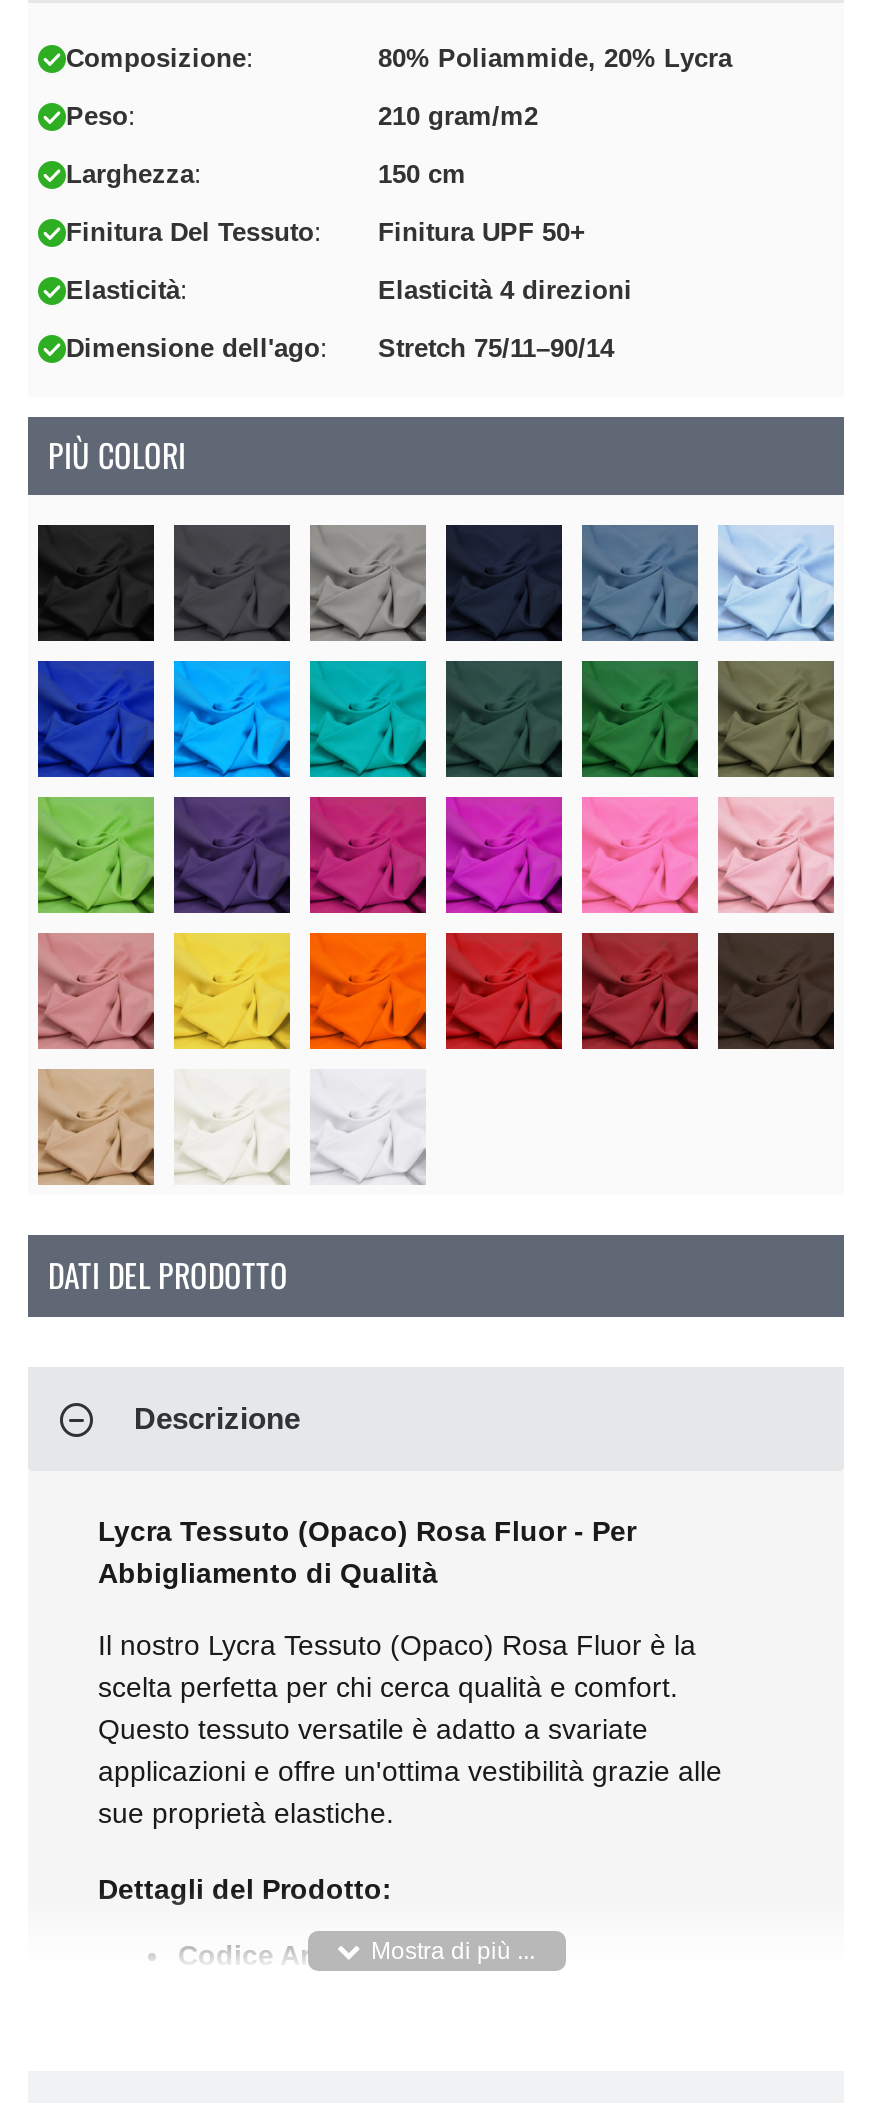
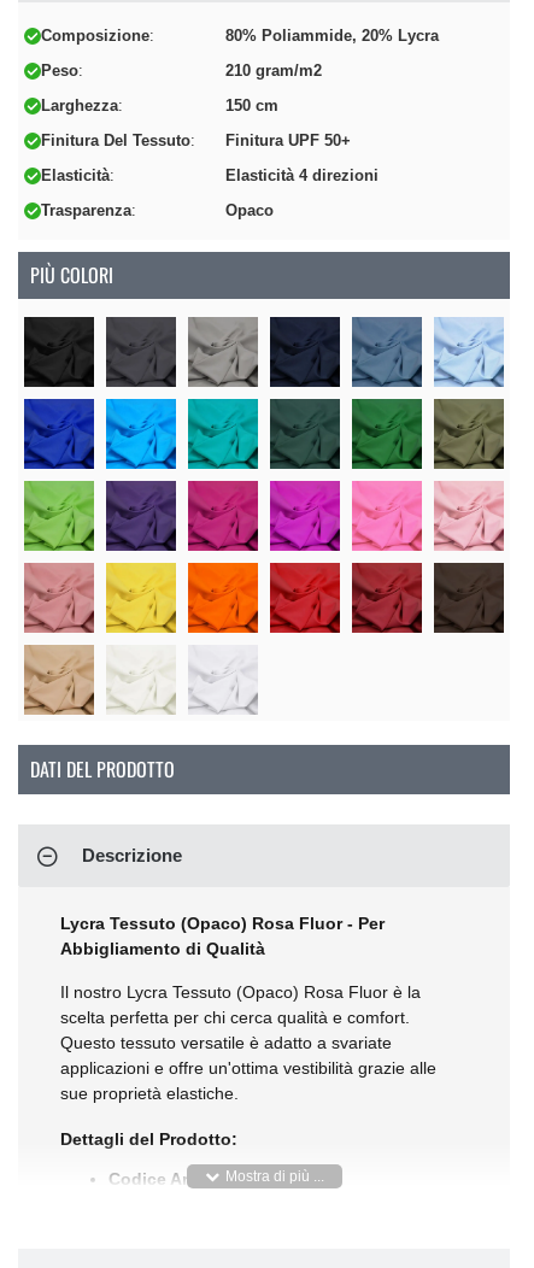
[66,333,614,363] Dimensione dell'ago | Stretch 75/11–90/14 -> [41,201,274,219] Trasparenza | Opaco

